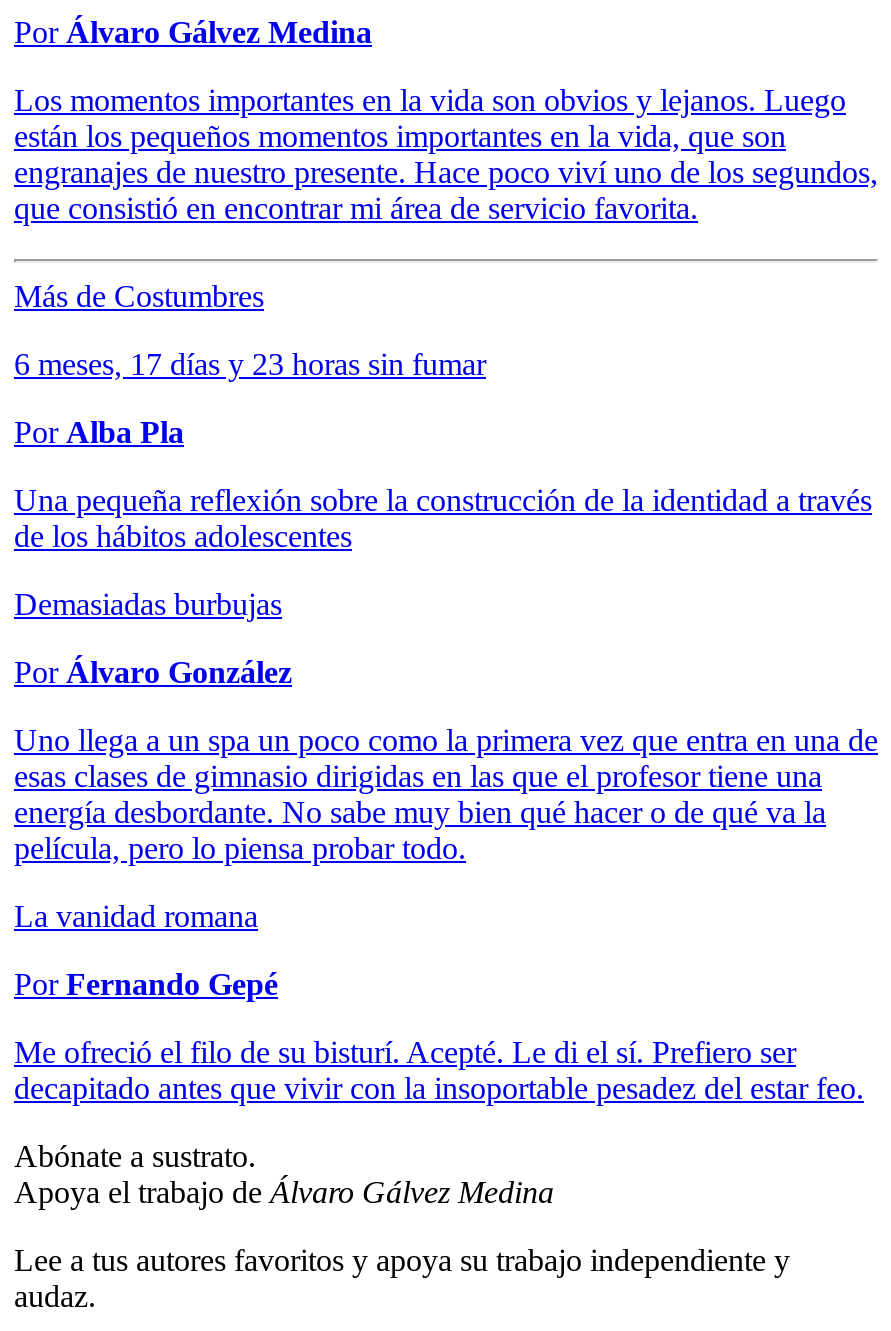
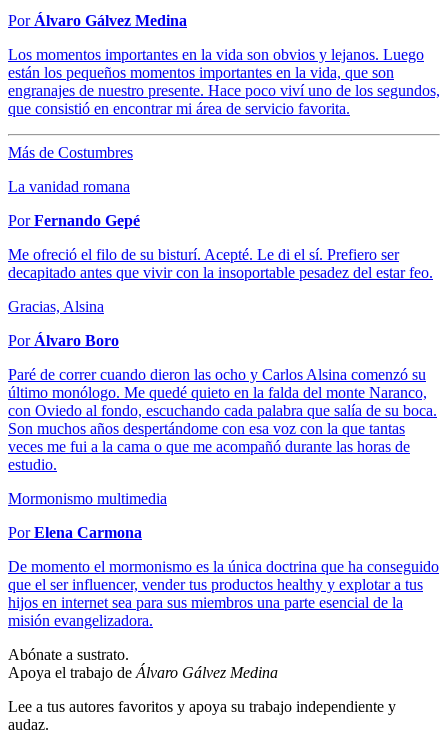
[14,347,878,865] 6 meses, 17 días y 23 horas sin fumar | Por Alba Pla | Una pequeña reflexión sobre la construcción de la identidad a través | de los hábitos adolescentes | Demasiadas burbujas | Por Álvaro González | Uno llega a un spa un poco como la primera vez que entra en una de | esas clases de gimnasio dirigidas en las que el profesor tiene una | energía desbordante. No sabe muy bien qué hacer o de qué va la | película, pero lo piensa probar todo. -> none
moved [14,899,864,1105] -> [8,178,433,281]: La vanidad romana | Por Fernando Gepé | Me ofreció el filo de su bisturí. Acepté. Le di el sí. Prefiero ser | decapitado antes que vivir con la insoportable pesadez del estar feo.
none -> [8,298,439,629] Gracias, Alsina | Por Álvaro Boro | Paré de correr cuando dieron las ocho y Carlos Alsina comenzó su | último monólogo. Me quedé quieto en la falda del monte Naranco, | con Oviedo al fondo, escuchando cada palabra que salía de su boca. | Son muchos años despertándome con esa voz con la que tantas | veces me fui a la cama o que me acompañó durante las horas de | estudio. | Mormonismo multimedia | Por Elena Carmona | De momento el mormonismo es la única doctrina que ha conseguido | que el ser influencer, vender tus productos healthy y explotar a tus | hijos en internet sea para sus miembros una parte esencial de la | misión evangelizadora.

